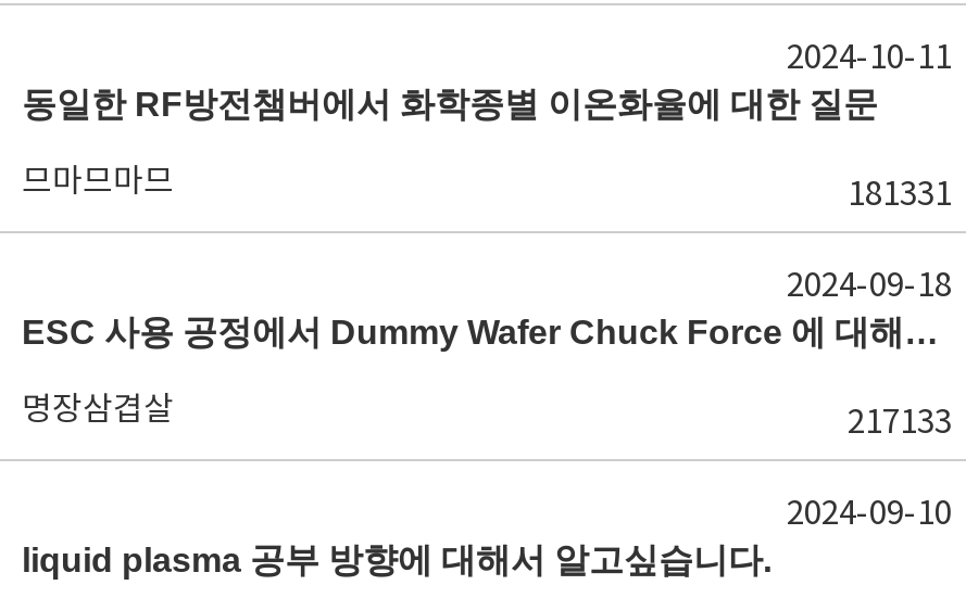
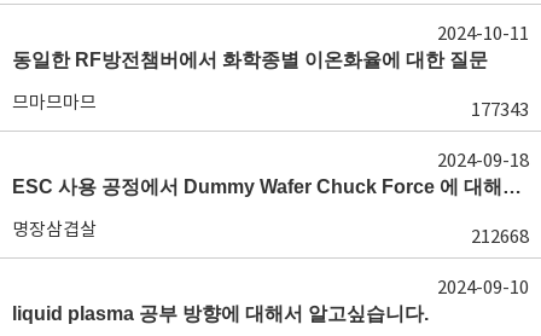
[848,172,952,213] 181331 -> [471,98,529,121] 177343
[848,400,952,441] 217133 -> [471,225,529,248] 212668

